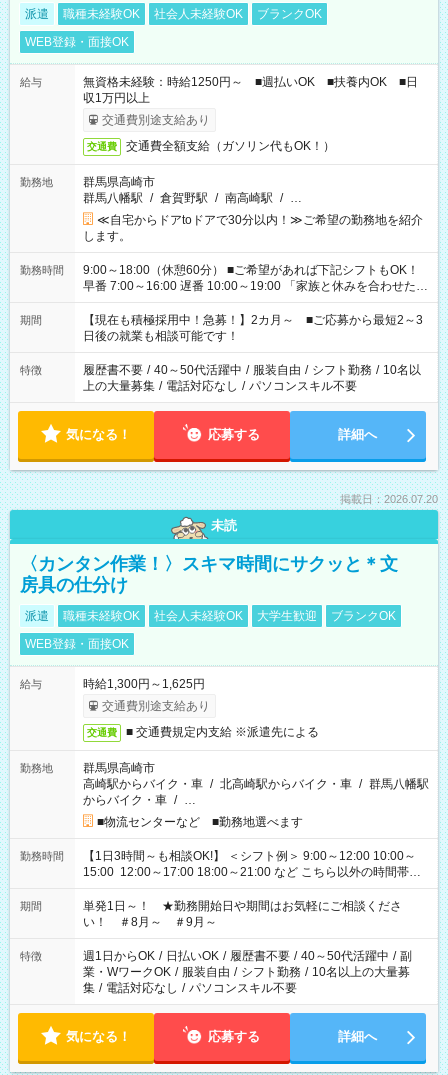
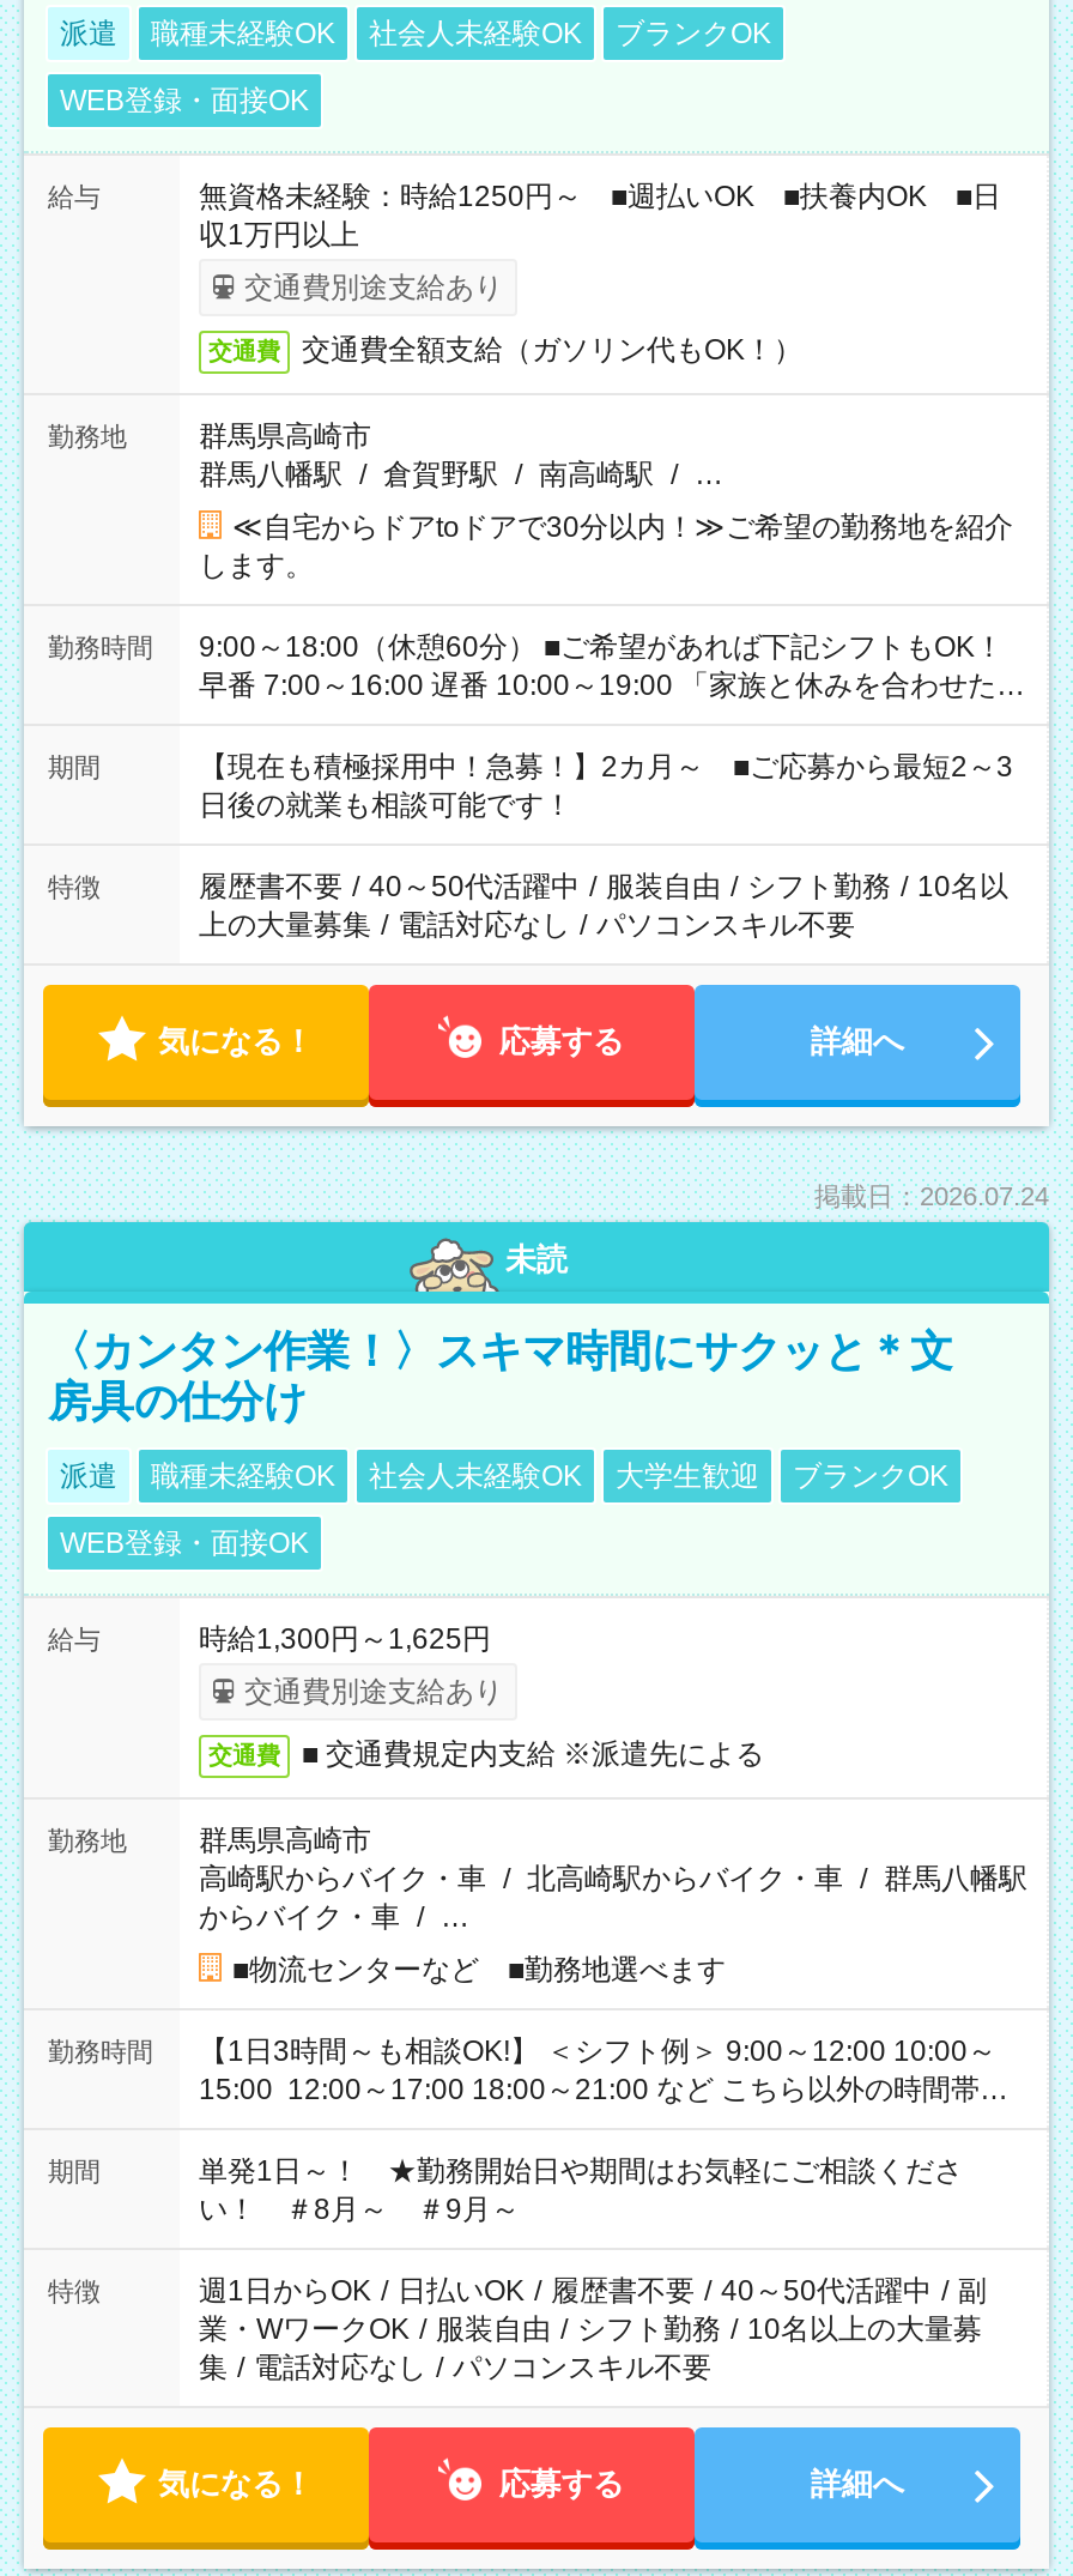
[340,493,438,505] 掲載日：2026.07.20 -> [814,1181,1049,1210] 掲載日：2026.07.24

